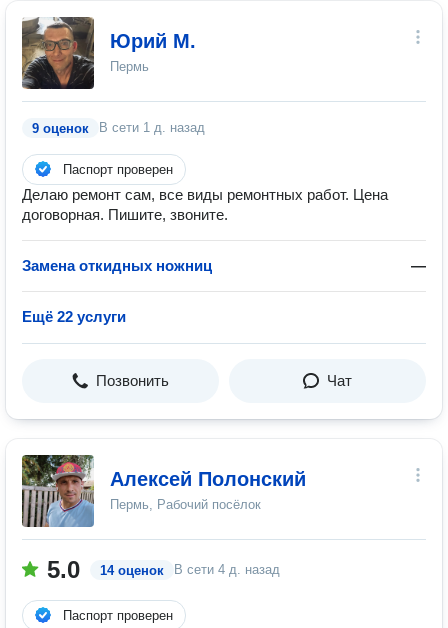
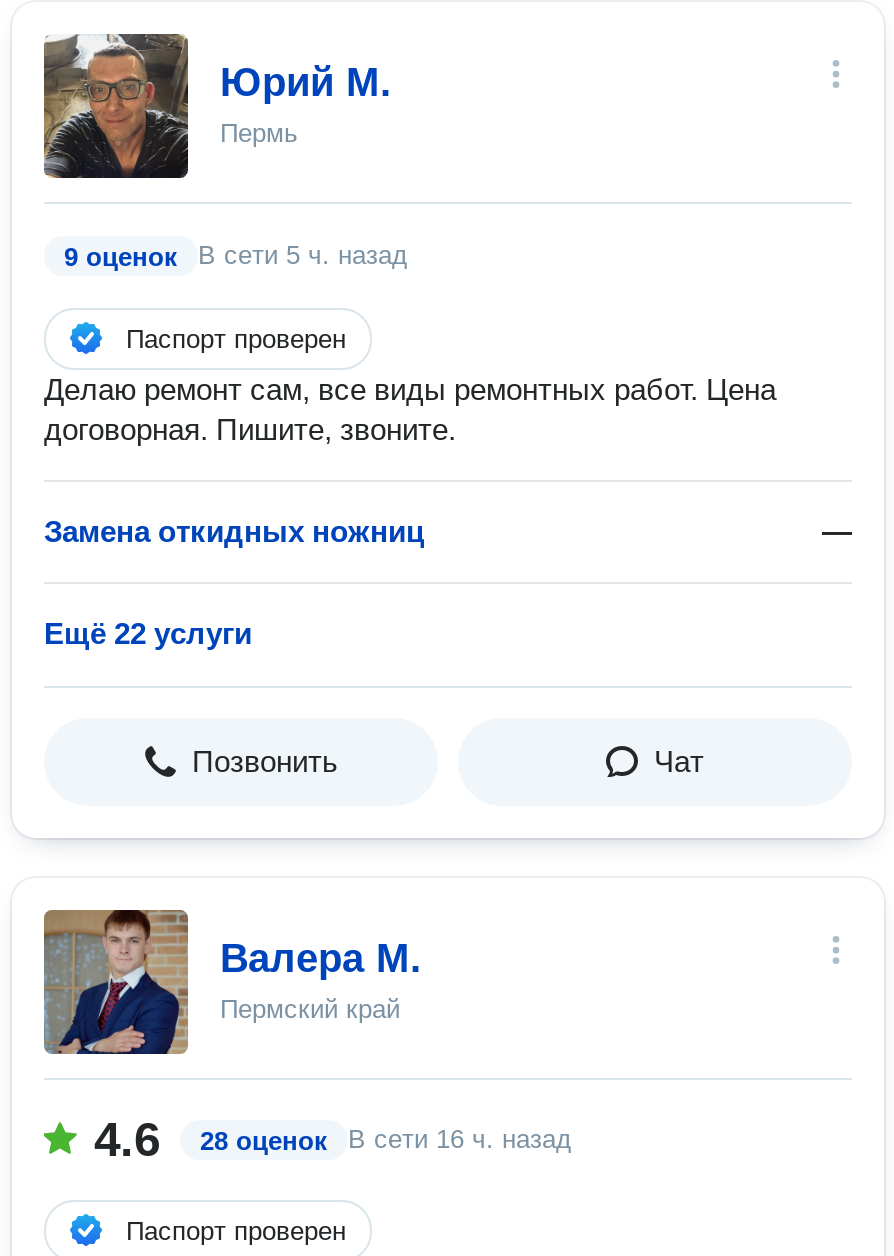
[32,120,205,136] 9 оценок В сети 1 д. назад -> [64,240,408,272] 9 оценок В сети 5 ч. назад
[21,454,306,528] [image] | Алексей Полонский | Пермь, Рабочий посёлок -> [42,908,422,1056] [image] | Валера М. | Пермский край
[47,556,280,583] 5.0 | 14 оценок | В сети 4 д. назад -> [94,1112,572,1166] 4.6 | 28 оценок | В сети 16 ч. назад

